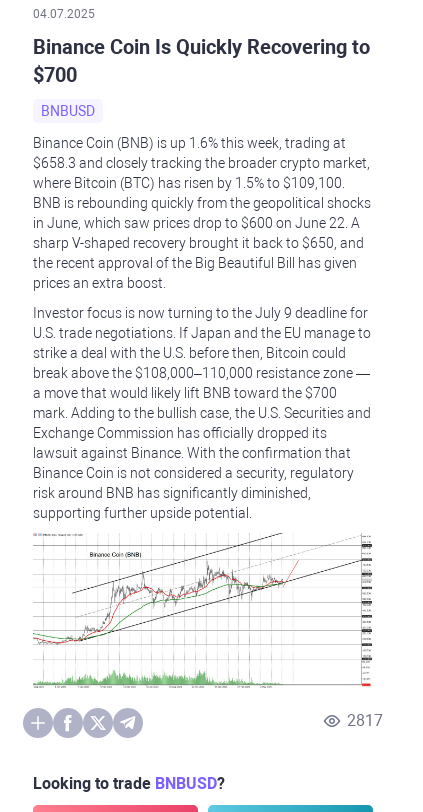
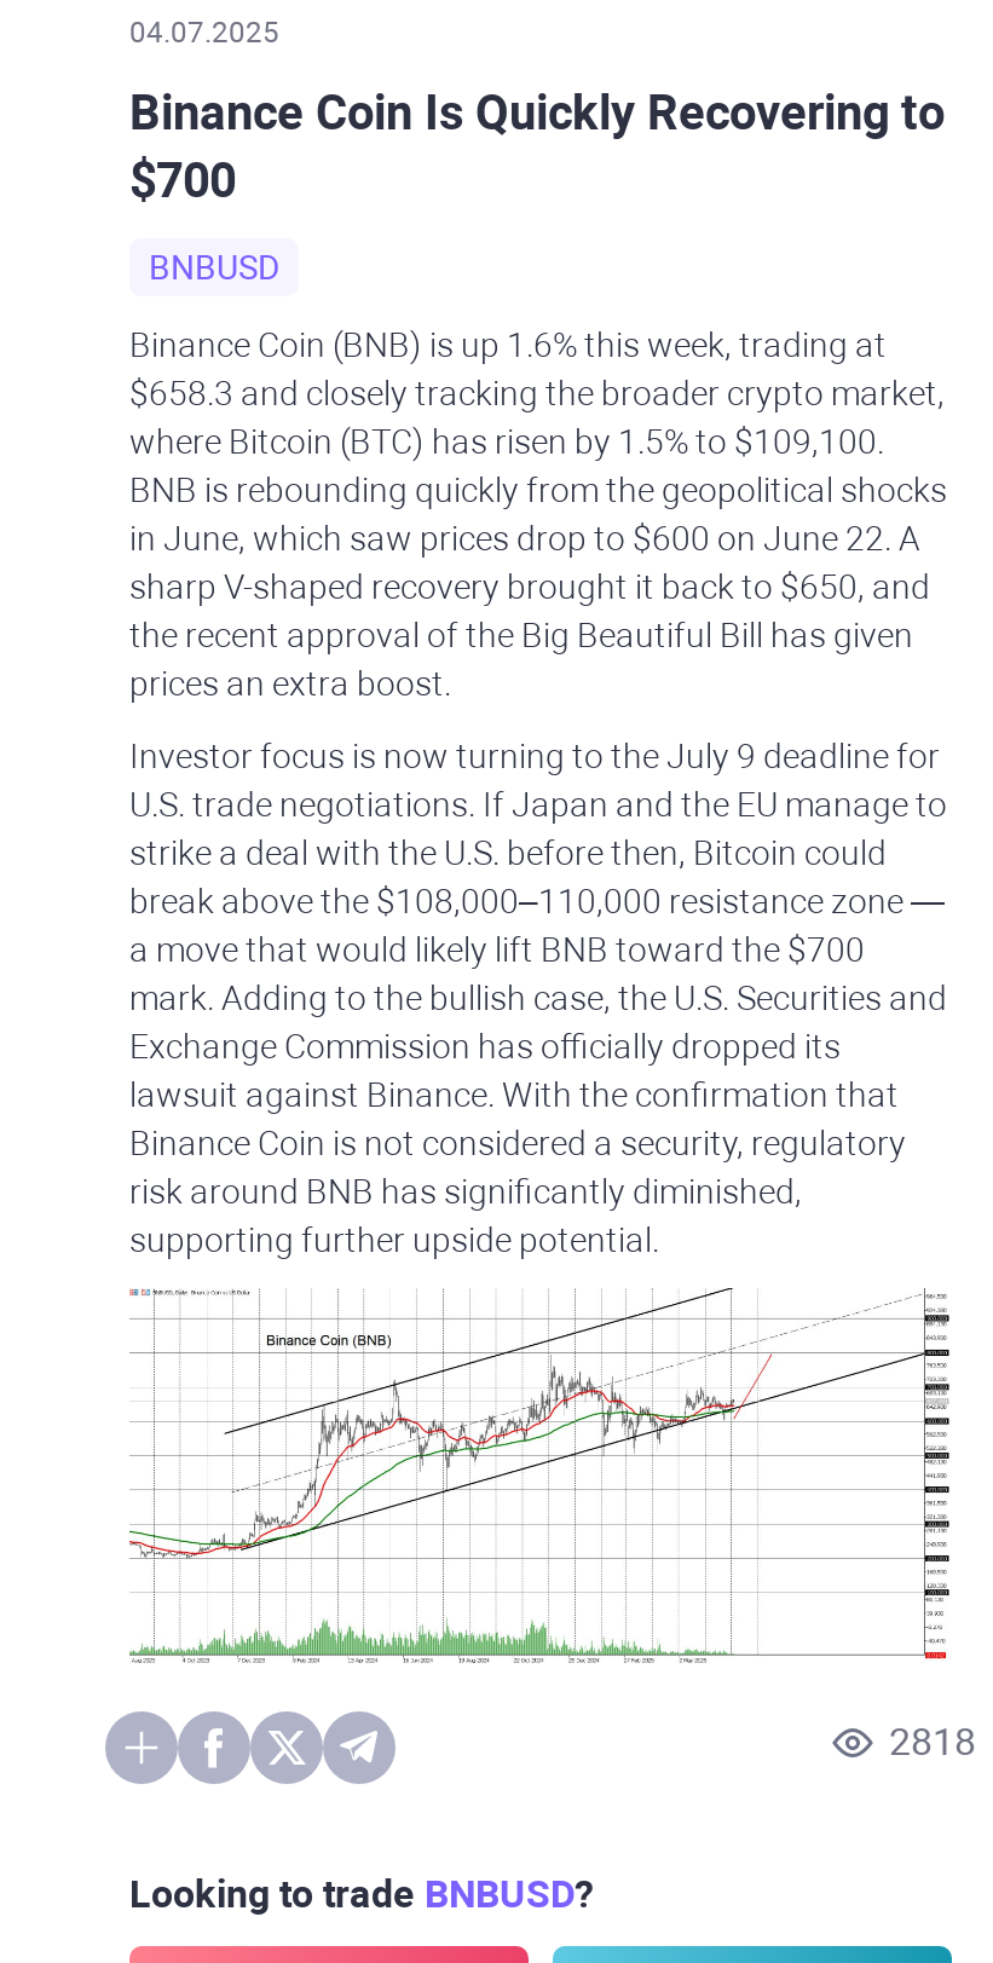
[347,711,383,730] 2817 -> [889,1718,976,1764] 2818

